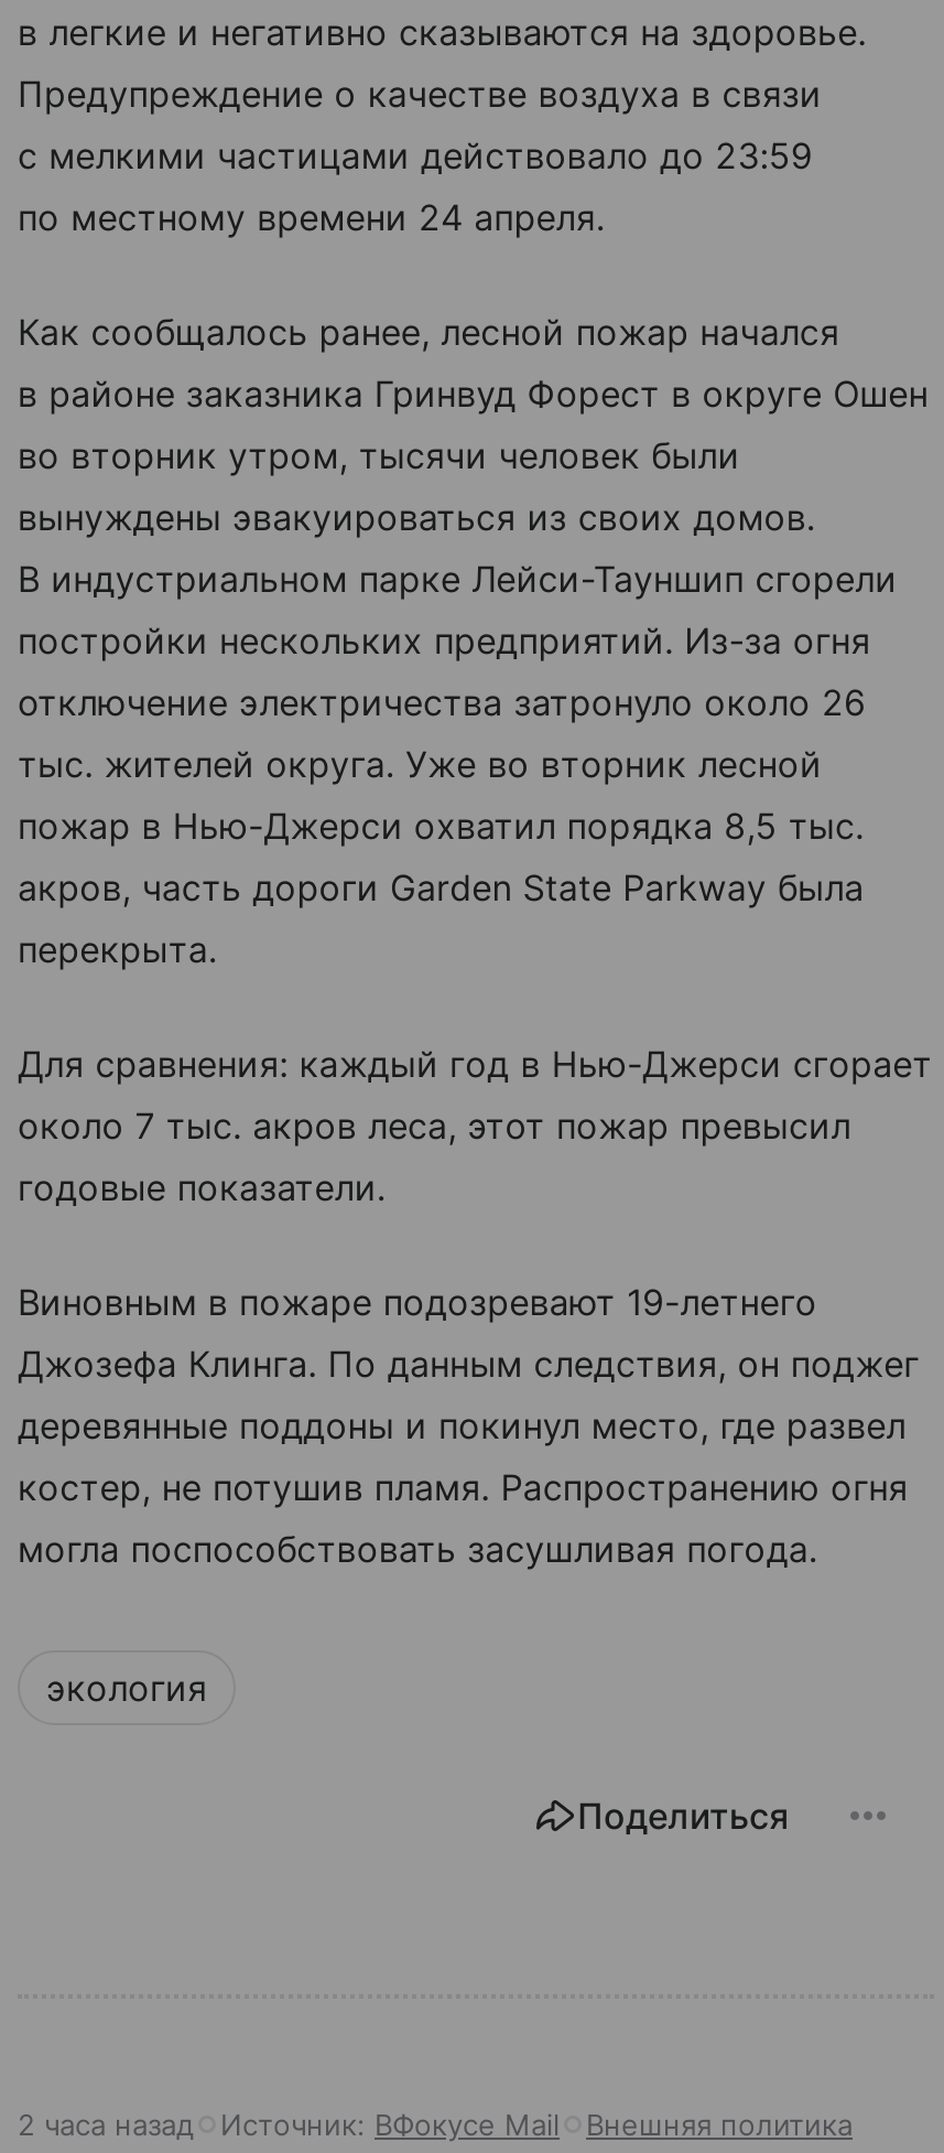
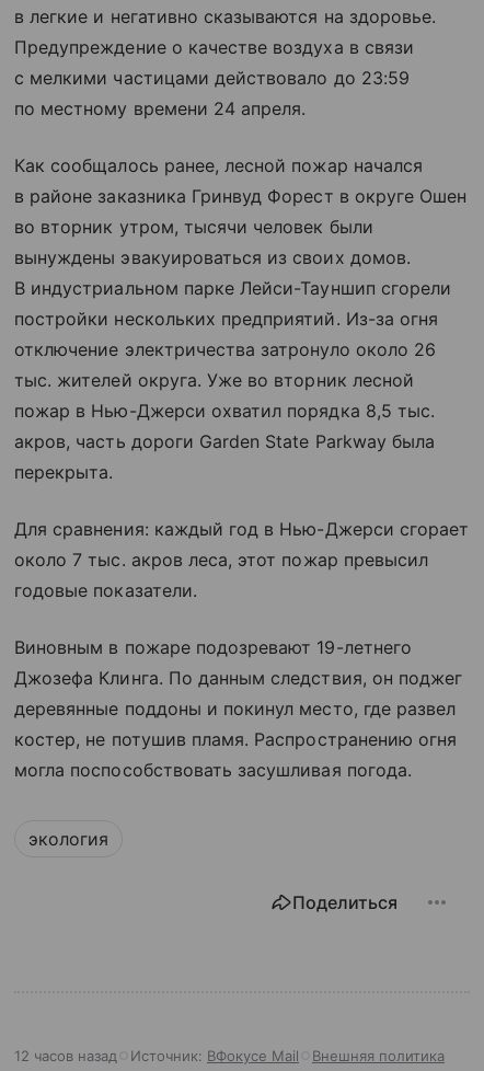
[18,2106,853,2141] 2 часа назад Источник: ВФокусе Mail Внешняя политика -> [14,1047,445,1064] 12 часов назад Источник: ВФокусе Mail Внешняя политика

